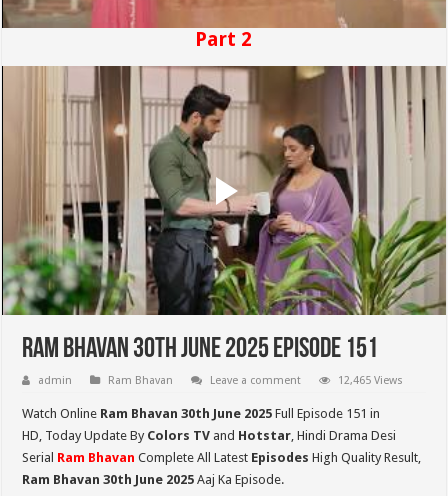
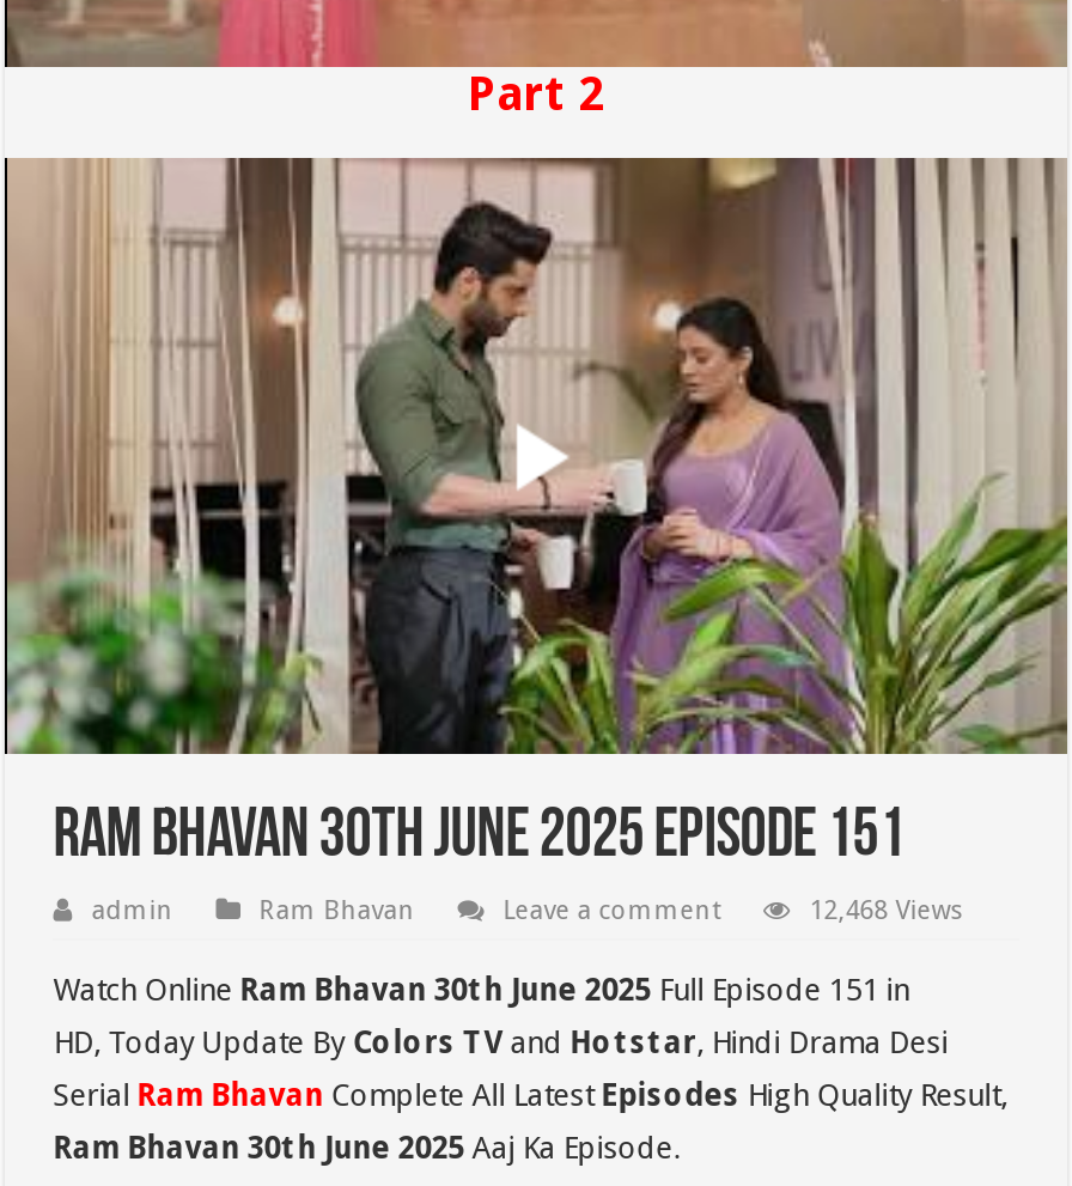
[338,374,403,387] 12,465 Views -> [809,895,965,926] 12,468 Views

